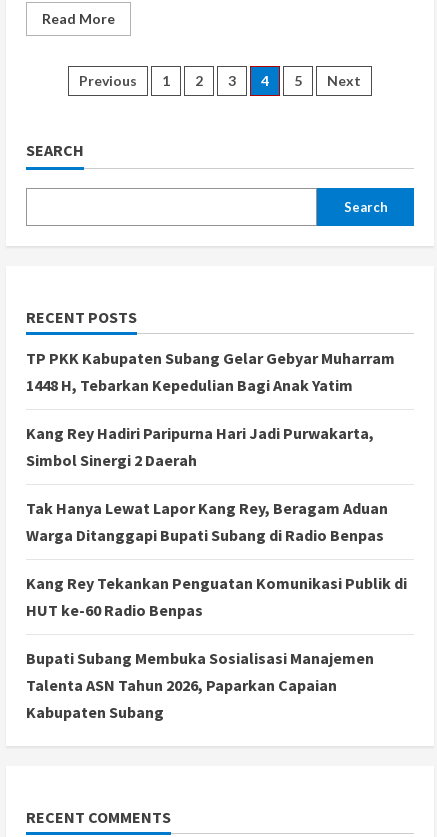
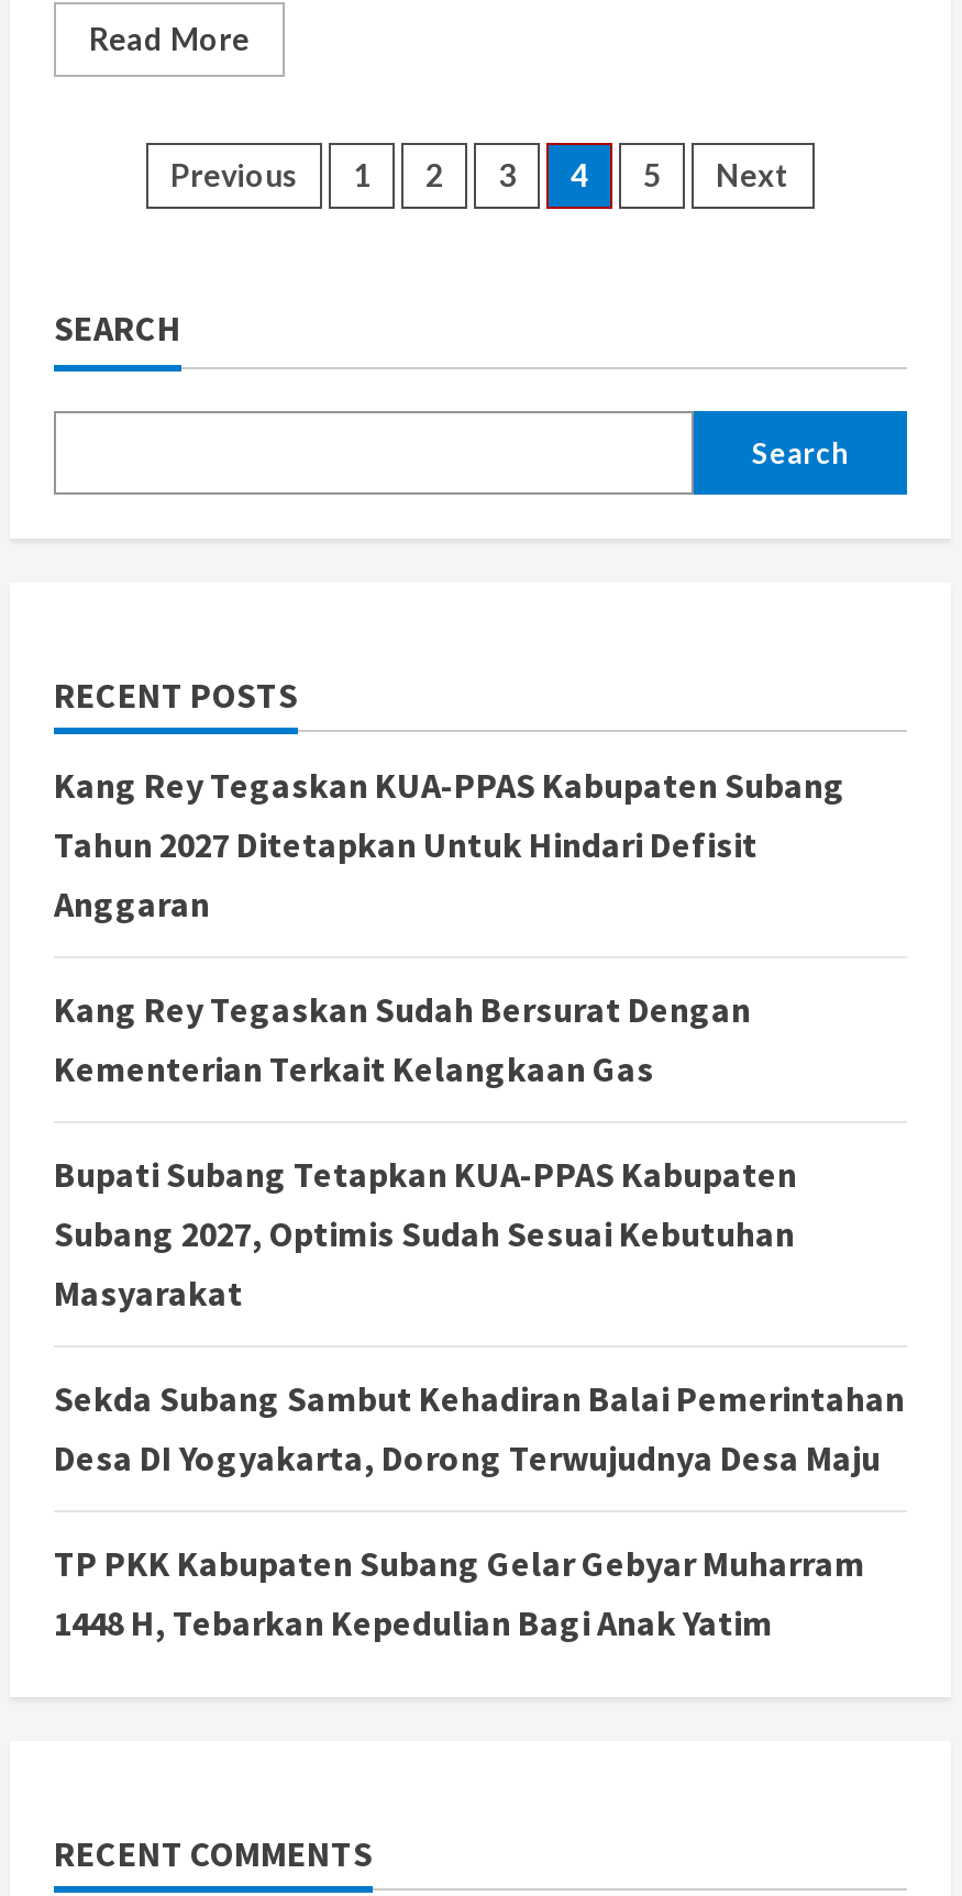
none -> [54,763,905,1479] Kang Rey Tegaskan KUA-PPAS Kabupaten Subang | Tahun 2027 Ditetapkan Untuk Hindari Defisit | Anggaran | Kang Rey Tegaskan Sudah Bersurat Dengan | Kementerian Terkait Kelangkaan Gas | Bupati Subang Tetapkan KUA-PPAS Kabupaten | Subang 2027, Optimis Sudah Sesuai Kebutuhan | Masyarakat | Sekda Subang Sambut Kehadiran Balai Pemerintahan | Desa DI Yogyakarta, Dorong Terwujudnya Desa Maju
moved [26,348,395,395] -> [54,1541,865,1644]: TP PKK Kabupaten Subang Gelar Gebyar Muharram | 1448 H, Tebarkan Kepedulian Bagi Anak Yatim
[26,423,407,722] Kang Rey Hadiri Paripurna Hari Jadi Purwakarta, | Simbol Sinergi 2 Daerah | Tak Hanya Lewat Lapor Kang Rey, Beragam Aduan | Warga Ditanggapi Bupati Subang di Radio Benpas | Kang Rey Tekankan Penguatan Komunikasi Publik di | HUT ke-60 Radio Benpas | Bupati Subang Membuka Sosialisasi Manajemen | Talenta ASN Tahun 2026, Paparkan Capaian | Kabupaten Subang -> none

